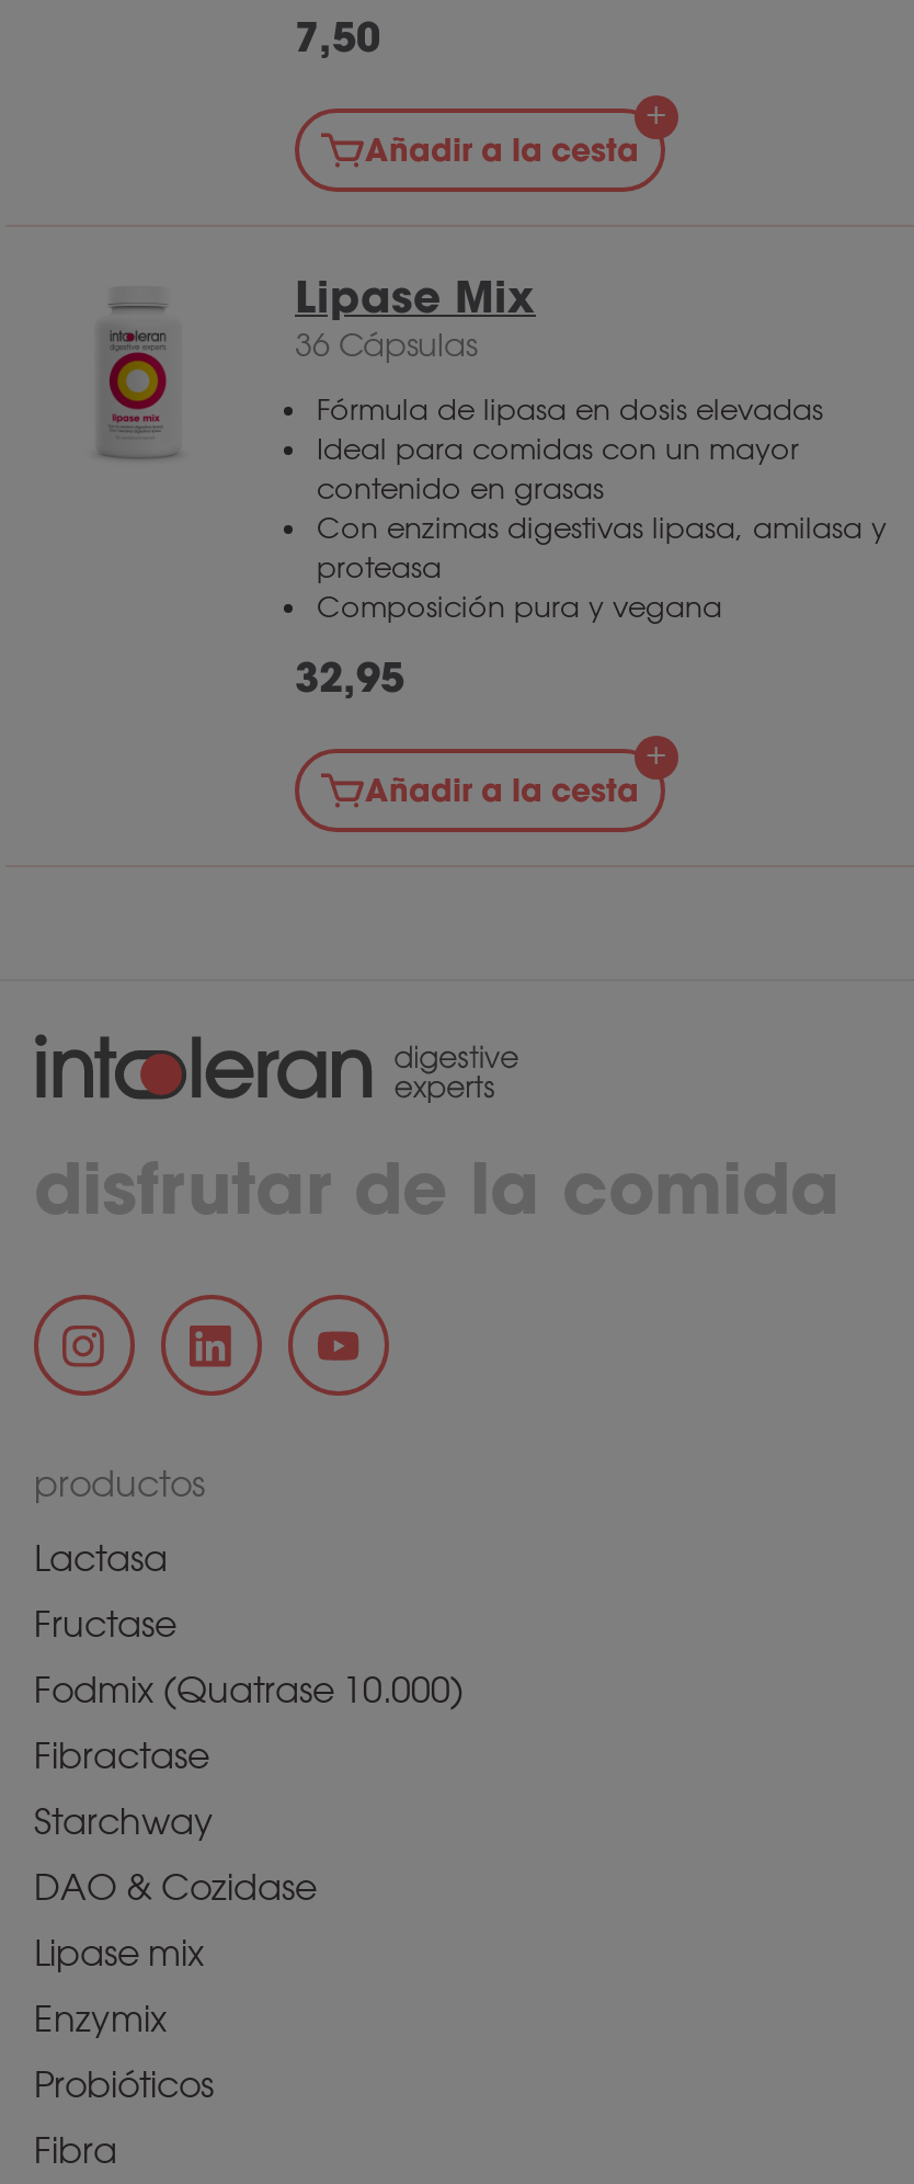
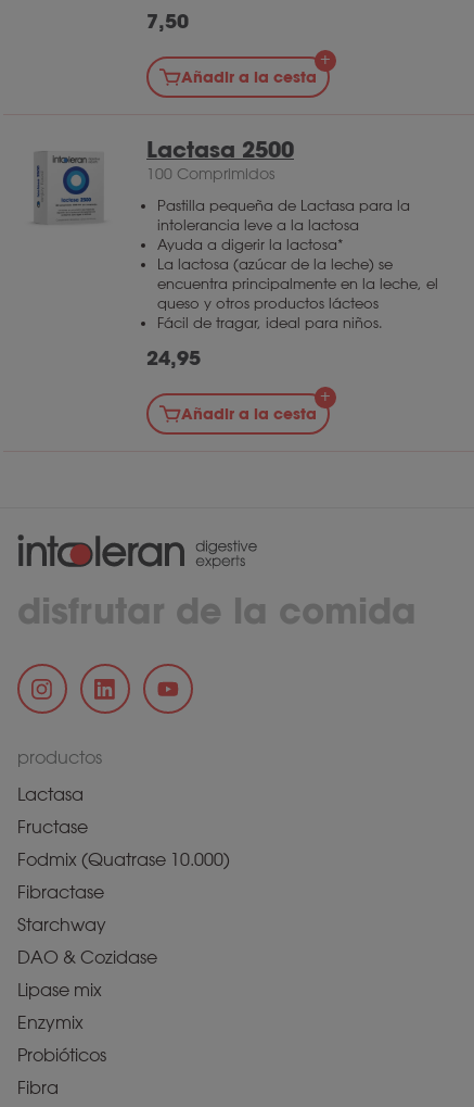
[69,269,536,462] [image] | Lipase Mix | 36 Cápsulas -> [31,136,294,230] [image] | Lactasa 2500 | 100 Comprimidos
[317,394,887,625] Fórmula de lipasa en dosis elevadas | Ideal para comidas con un mayor | contenido en grasas | Con enzimas digestivas lipasa, amilasa y | proteasa | Composición pura y vegana -> [157,198,438,332] Pastilla pequeña de Lactasa para la | intolerancia leve a la lactosa | Ayuda a digerir la lactosa* | La lactosa (azúcar de la leche) se | encuentra principalmente en la leche, el | queso y otros productos lácteos | Fácil de tragar, ideal para niños.
[295,653,404,703] 32,95 -> [146,346,201,371] 24,95

